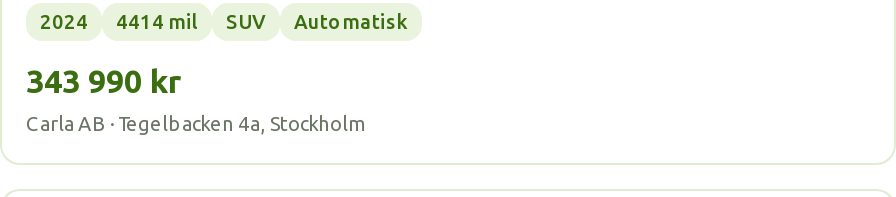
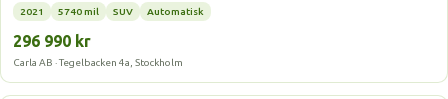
[40,11,198,33] 2024 | 4414 mil -> [20,6,99,17] 2021 | 5740 mil
[26,63,182,99] 343 990 kr -> [13,32,91,50] 296 990 kr

